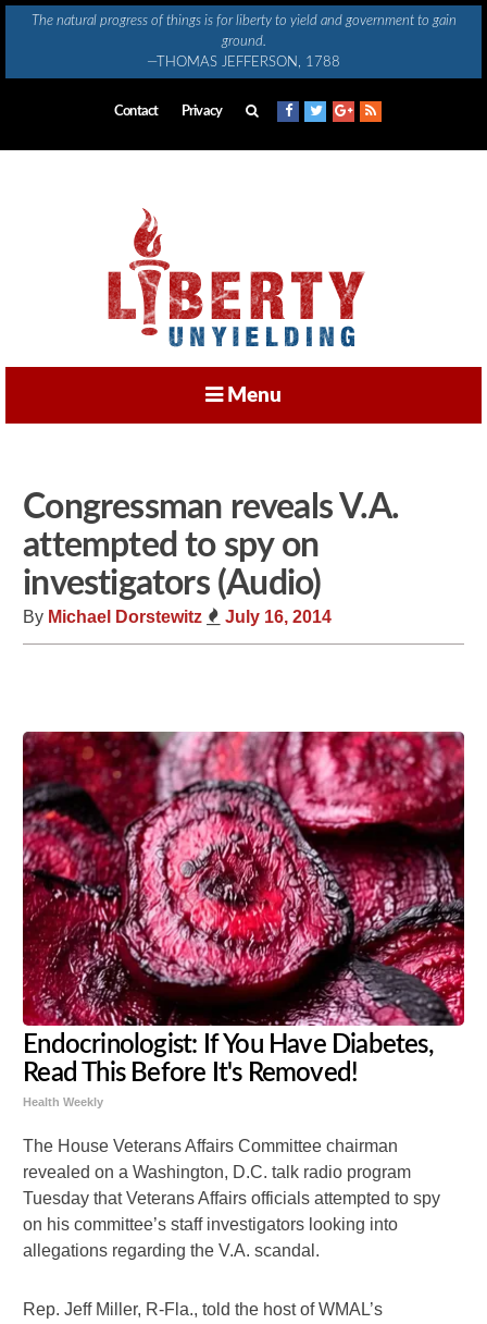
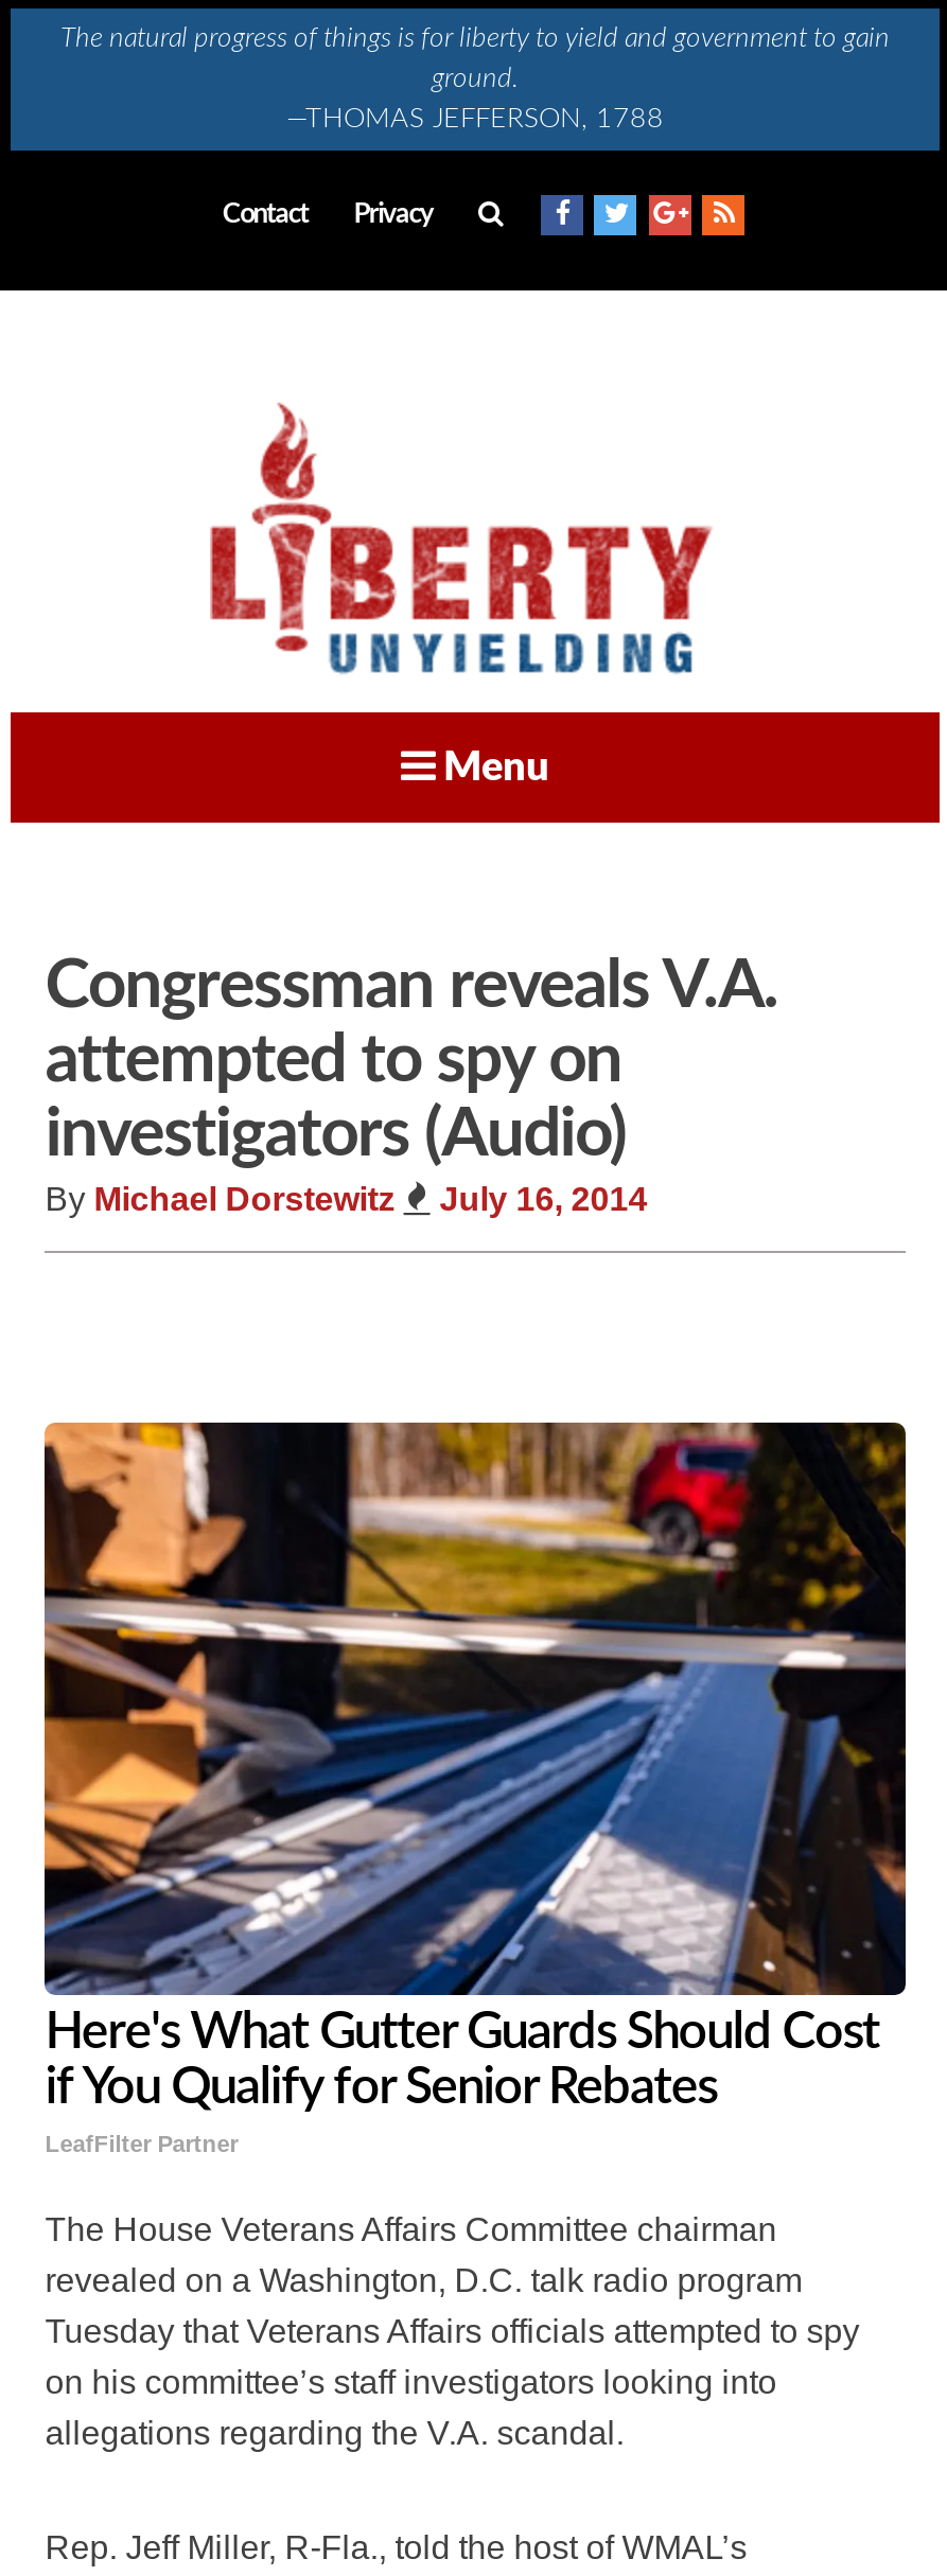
[22,731,465,1109] [image] | Endocrinologist: If You Have Diabetes, | Read This Before It's Removed! | Health Weekly -> [42,1421,908,2157] [image] | Here's What Gutter Guards Should Cost | if You Qualify for Senior Rebates | LeafFilter Partner

